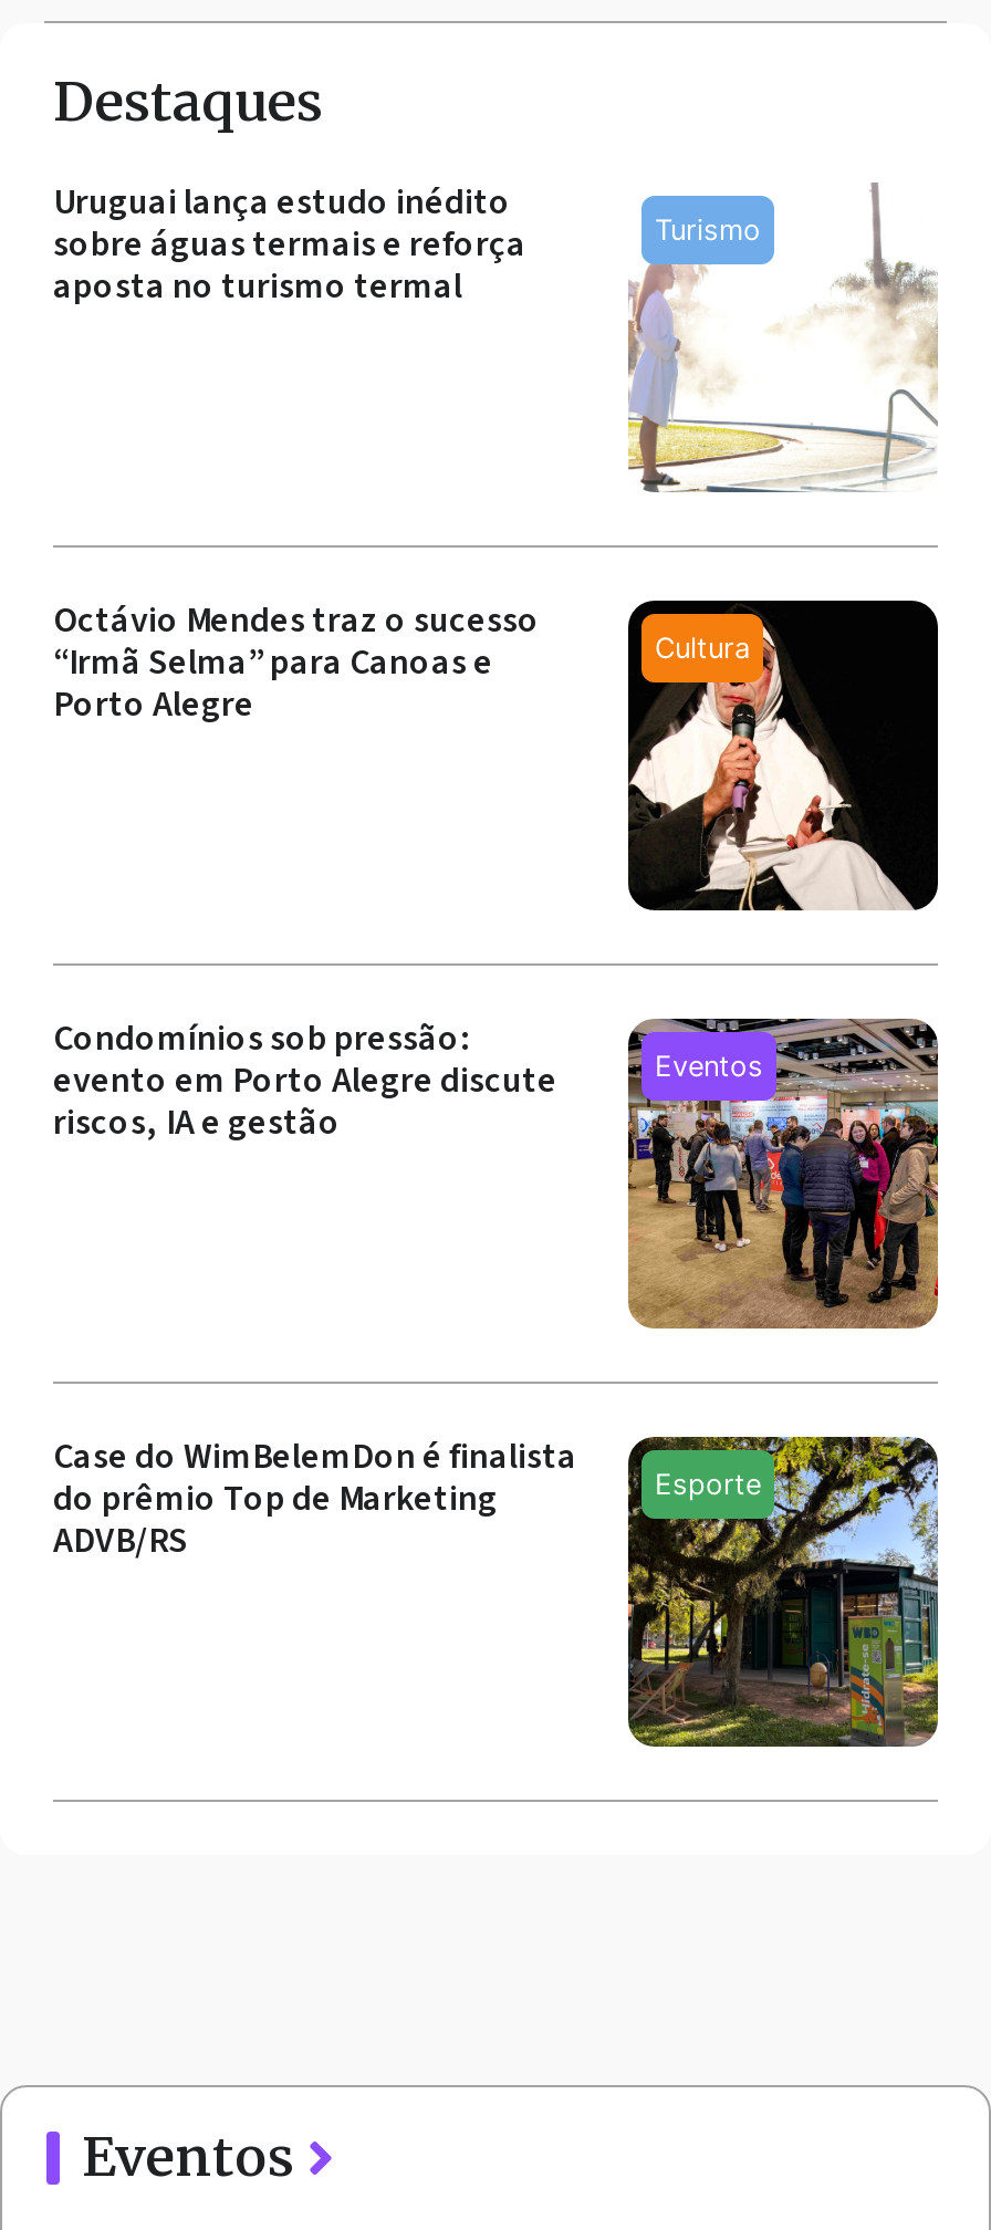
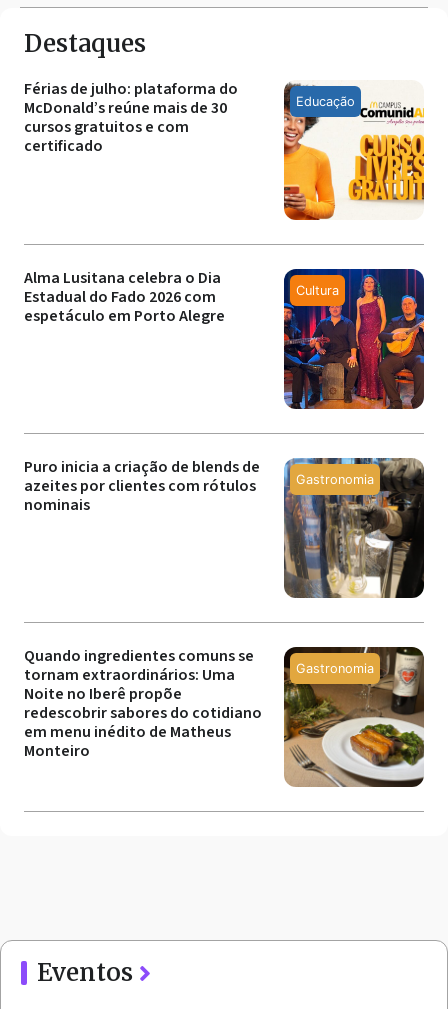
[53,177,526,310] Uruguai lança estudo inédito | sobre águas termais e reforça | aposta no turismo termal -> [24,77,238,156] Férias de julho: plataforma do | McDonald’s reúne mais de 30 | cursos gratuitos e com | certificado
[626,183,938,494] [image] -> [283,81,425,221] [image]
[53,595,540,728] Octávio Mendes traz o sucesso | “Irmã Selma” para Canoas e | Porto Alegre -> [24,266,225,326] Alma Lusitana celebra o Dia | Estadual do Fado 2026 com | espetáculo em Porto Alegre
[626,598,940,913] [image] -> [283,268,425,410] [image]
[53,1013,940,1331] [image] | Condomínios sob pressão: | evento em Porto Alegre discute | riscos, IA e gestão -> [24,455,425,599] [image] | Puro inicia a criação de blends de | azeites por clientes com rótulos | nominais
[53,1431,940,1747] [image] | Case do WimBelemDon é finalista | do prêmio Top de Marketing | ADVB/RS -> [24,644,425,787] [image] | Quando ingredientes comuns se | tornam extraordinários: Uma | Noite no Iberê propõe | redescobrir sabores do cotidiano | em menu inédito de Matheus | Monteiro

